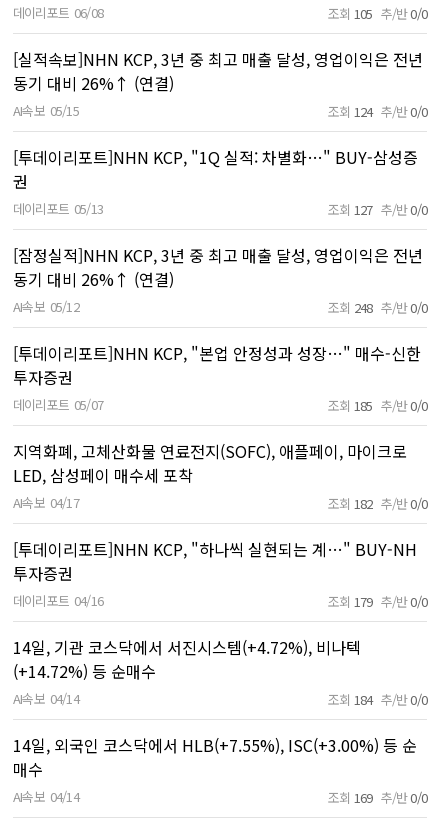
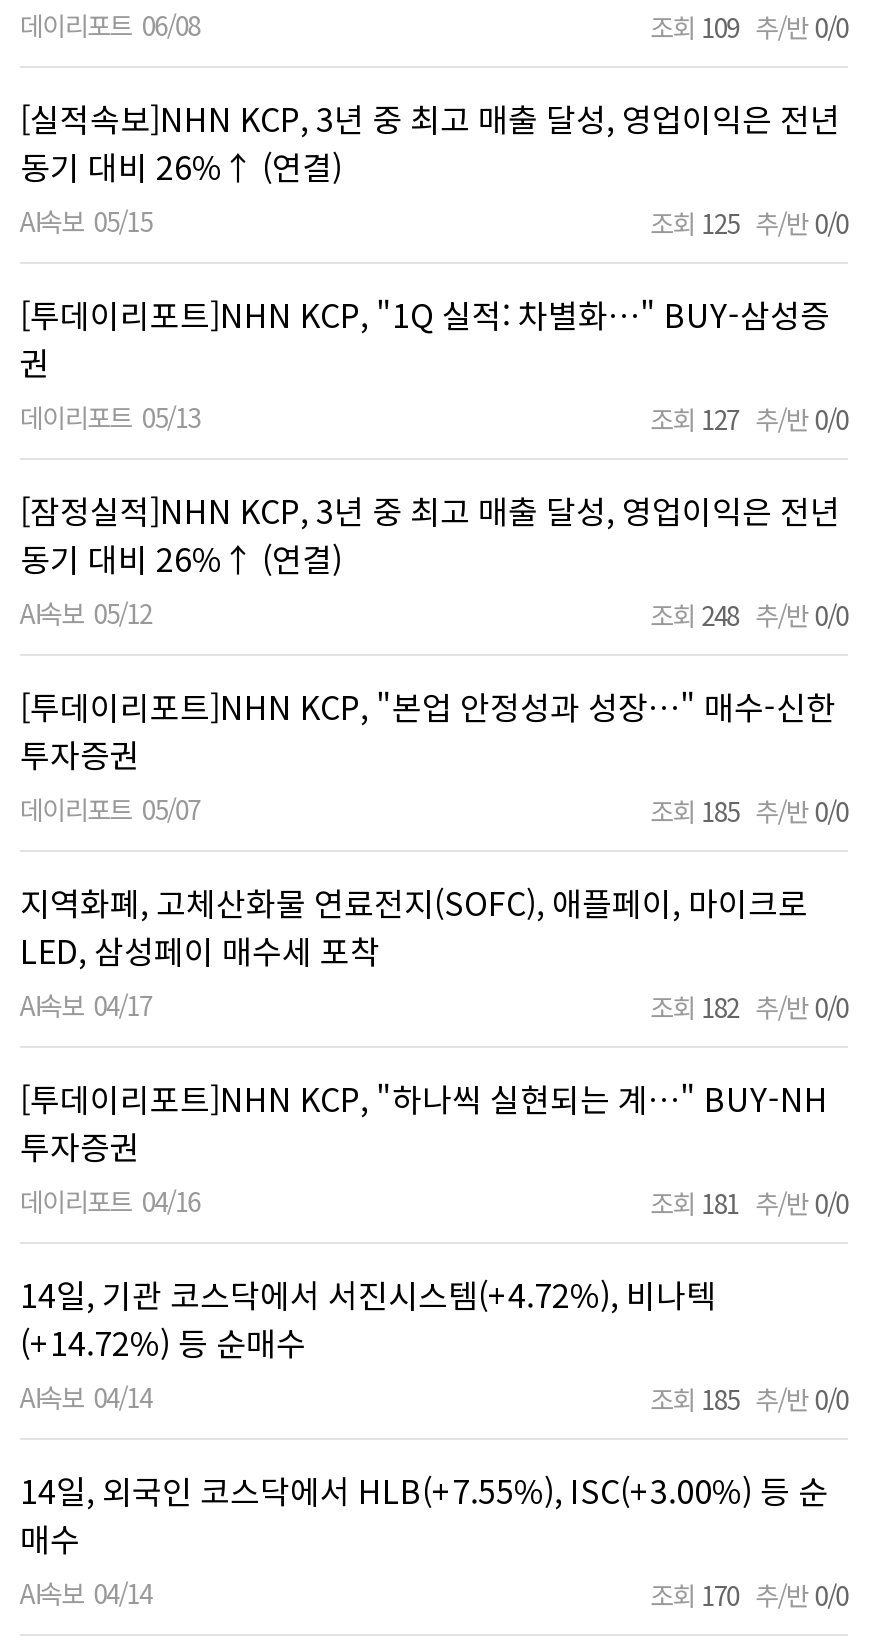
[328,4,427,23] 조회 105 추/반 0/0 -> [650,8,848,46] 조회 109 추/반 0/0
[328,102,427,121] 조회 124 추/반 0/0 -> [650,204,848,242] 조회 125 추/반 0/0
[328,592,427,611] 조회 179 추/반 0/0 -> [650,1184,848,1222] 조회 181 추/반 0/0
[328,690,427,709] 조회 184 추/반 0/0 -> [650,1380,848,1418] 조회 185 추/반 0/0
[328,788,427,807] 조회 169 추/반 0/0 -> [650,1576,848,1614] 조회 170 추/반 0/0

